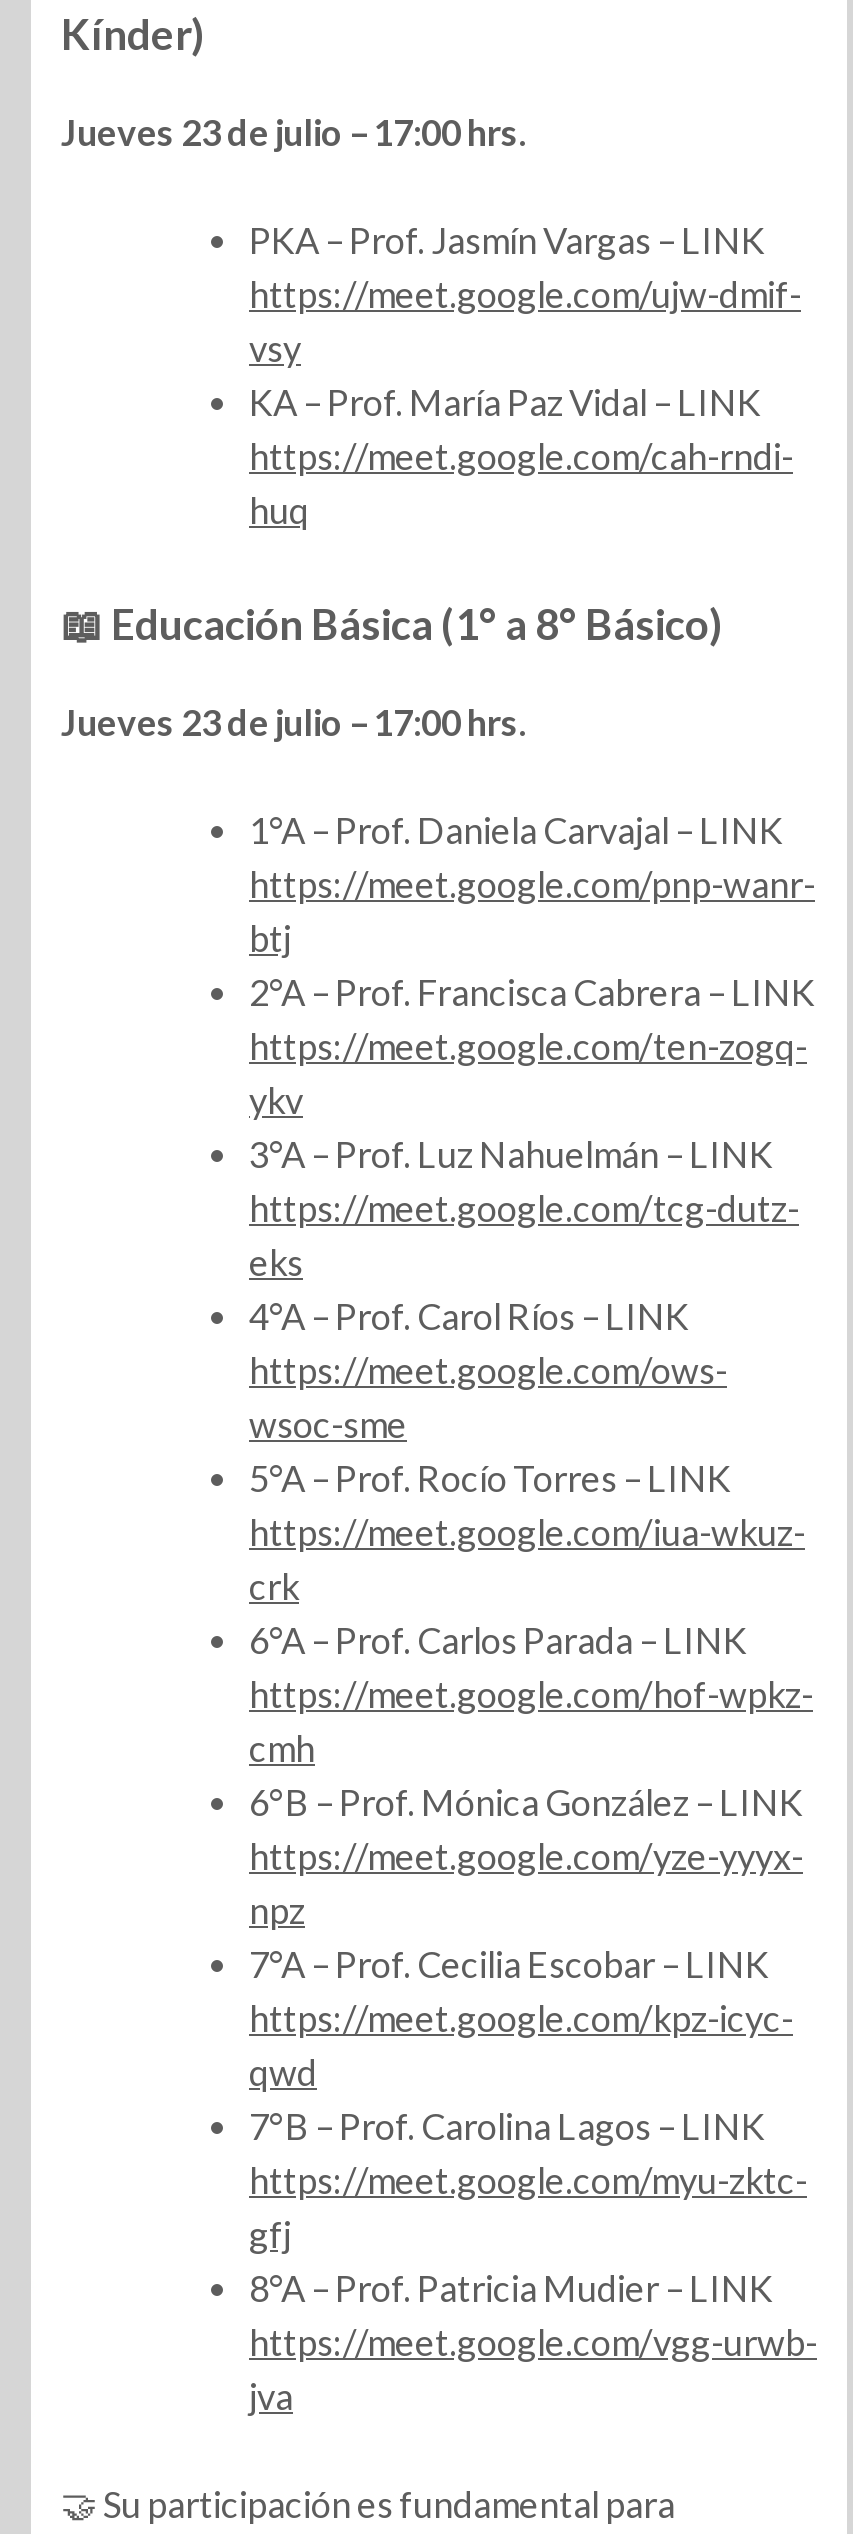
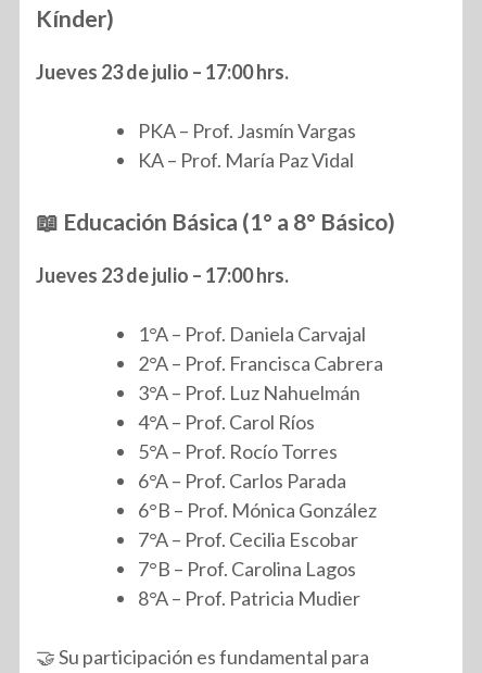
[249,218,801,532] PKA – Prof. Jasmín Vargas – LINK | https://meet.google.com/ujw-dmif- | vsy | KA – Prof. María Paz Vidal – LINK | https://meet.google.com/cah-rndi- | huq -> [138,119,356,172] PKA – Prof. Jasmín Vargas | KA – Prof. María Paz Vidal
[249,808,817,2418] 1°A – Prof. Daniela Carvajal – LINK | https://meet.google.com/pnp-wanr- | btj | 2°A – Prof. Francisca Cabrera – LINK | https://meet.google.com/ten-zogq- | ykv | 3°A – Prof. Luz Nahuelmán – LINK | https://meet.google.com/tcg-dutz- | eks | 4°A – Prof. Carol Ríos – LINK | https://meet.google.com/ows- | wsoc-sme | 5°A – Prof. Rocío Torres – LINK | https://meet.google.com/iua-wkuz- | crk | 6°A – Prof. Carlos Parada – LINK | https://meet.google.com/hof-wpkz- | cmh | 6°B – Prof. Mónica González – LINK | https://meet.google.com/yze-yyyx- | npz | 7°A – Prof. Cecilia Escobar – LINK | https://meet.google.com/kpz-icyc- | qwd | 7°B – Prof. Carolina Lagos – LINK | https://meet.google.com/myu-zktc- | gfj | 8°A – Prof. Patricia Mudier – LINK | https://meet.google.com/vgg-urwb- | jva -> [138,322,383,610] 1°A – Prof. Daniela Carvajal | 2°A – Prof. Francisca Cabrera | 3°A – Prof. Luz Nahuelmán | 4°A – Prof. Carol Ríos | 5°A – Prof. Rocío Torres | 6°A – Prof. Carlos Parada | 6°B – Prof. Mónica González | 7°A – Prof. Cecilia Escobar | 7°B – Prof. Carolina Lagos | 8°A – Prof. Patricia Mudier

